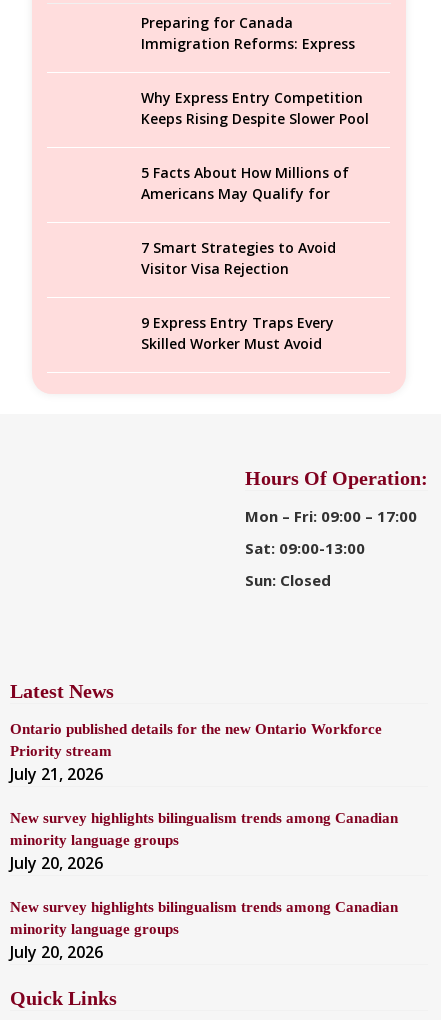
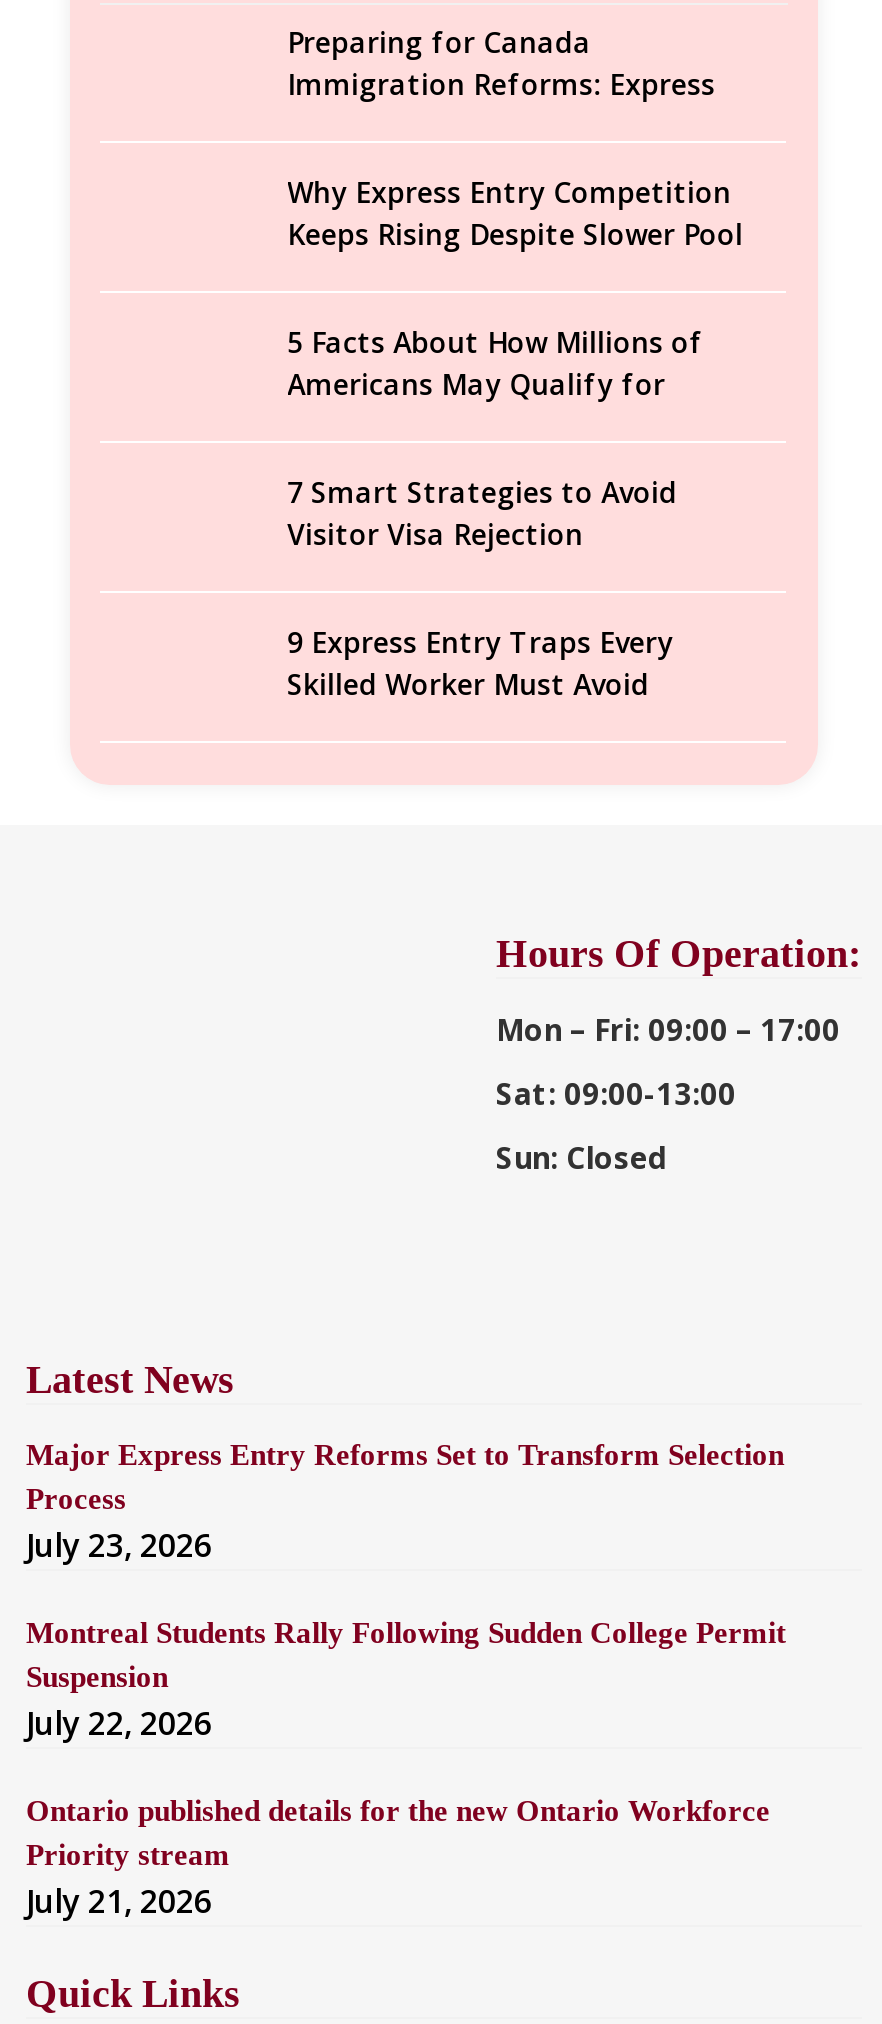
none -> [26,1438,786,1744] Major Express Entry Reforms Set to Transform Selection | Process | July 23, 2026 | Montreal Students Rally Following Sudden College Permit | Suspension | July 22, 2026
moved [10,721,382,785] -> [26,1794,770,1922]: Ontario published details for the new Ontario Workforce | Priority stream | July 21, 2026
[10,810,398,963] New survey highlights bilingualism trends among Canadian | minority language groups | July 20, 2026 | New survey highlights bilingualism trends among Canadian | minority language groups | July 20, 2026 -> none

